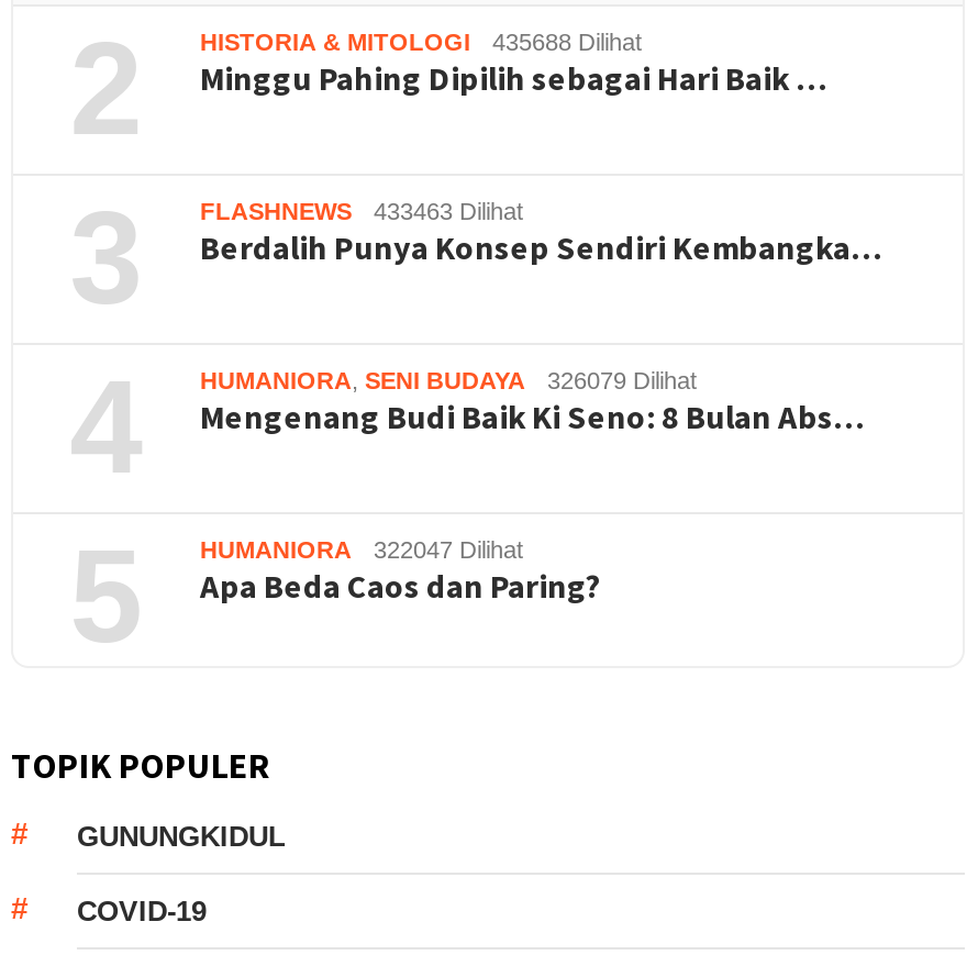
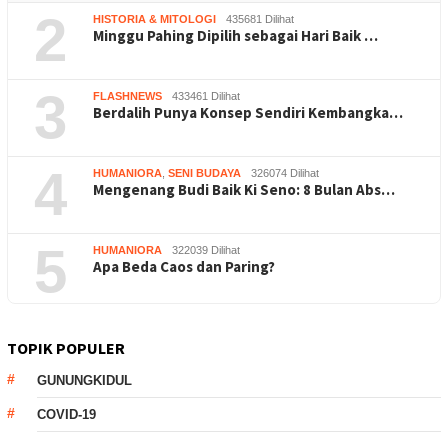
[200,28,642,55] HISTORIA & MITOLOGI 435688 Dilihat -> [93,13,294,25] HISTORIA & MITOLOGI 435681 Dilihat
[200,198,523,224] FLASHNEWS 433463 Dilihat -> [93,90,240,102] FLASHNEWS 433461 Dilihat
[200,367,697,393] HUMANIORA, SENI BUDAYA 326079 Dilihat -> [93,167,319,179] HUMANIORA, SENI BUDAYA 326074 Dilihat
[200,536,523,562] HUMANIORA 322047 Dilihat -> [93,244,240,256] HUMANIORA 322039 Dilihat

